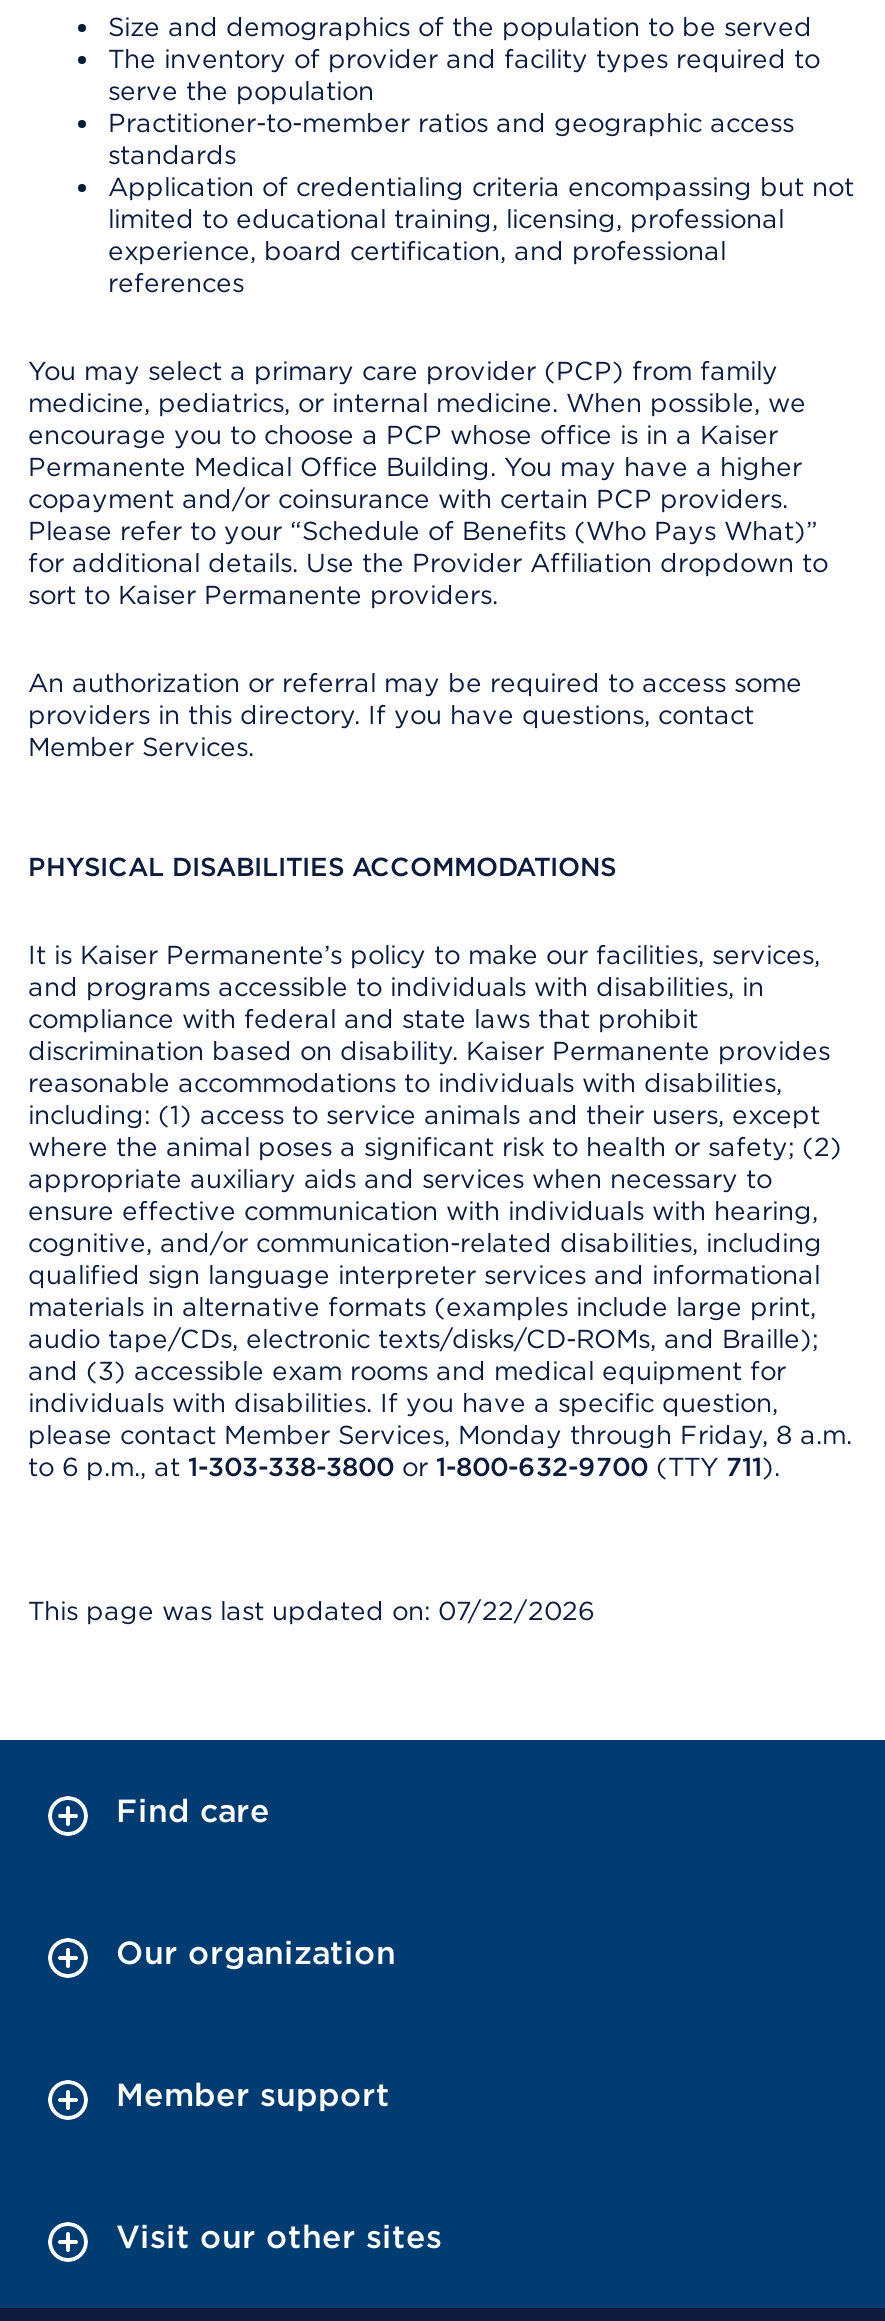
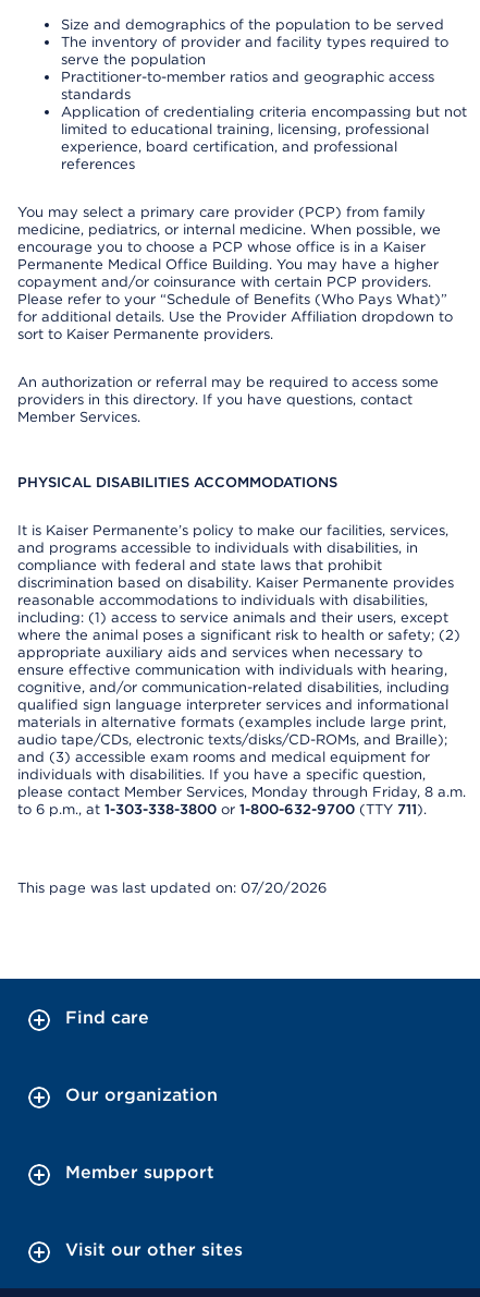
[28,1596,594,1626] This page was last updated on: 07/22/2026 -> [17,880,327,896] This page was last updated on: 07/20/2026

